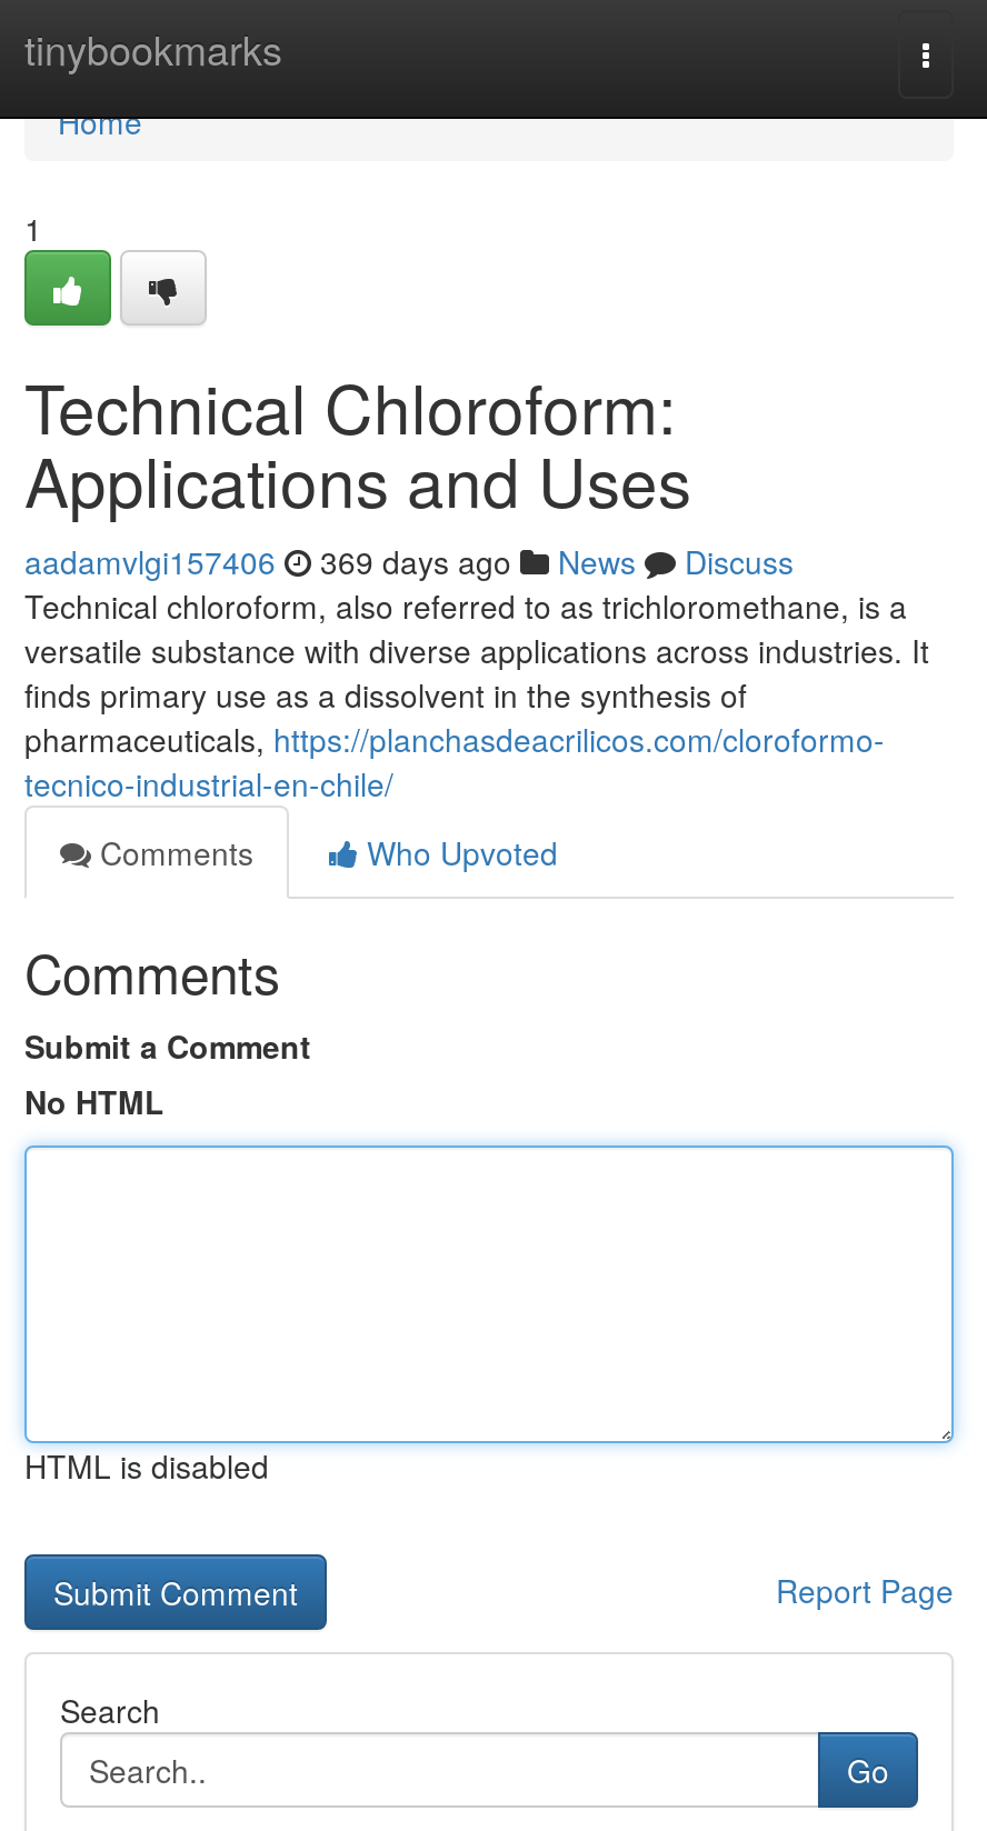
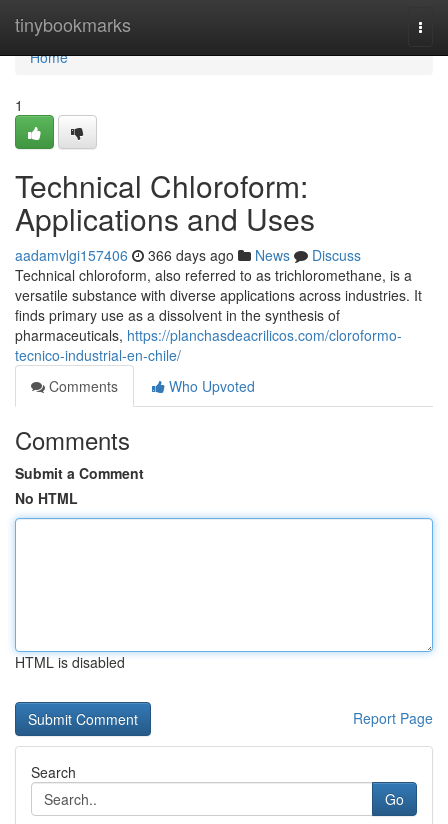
[24,539,794,583] aadamvlgi157406 369 days ago News Discuss -> [15,245,361,265] aadamvlgi157406 366 days ago News Discuss

